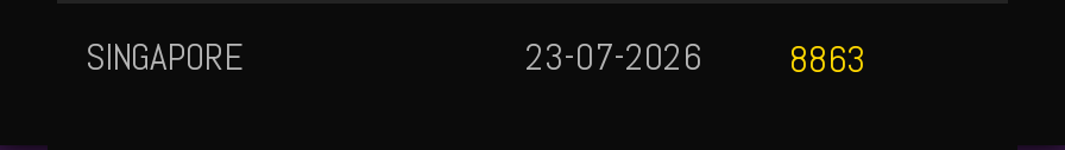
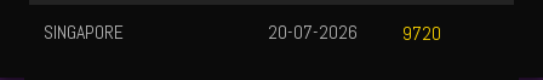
[525,35,701,82] 23-07-2026 -> [268,21,358,45] 20-07-2026
[789,36,865,83] 8863 -> [402,22,441,46] 9720

